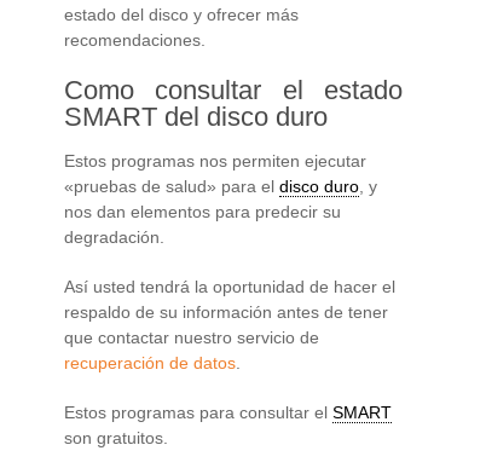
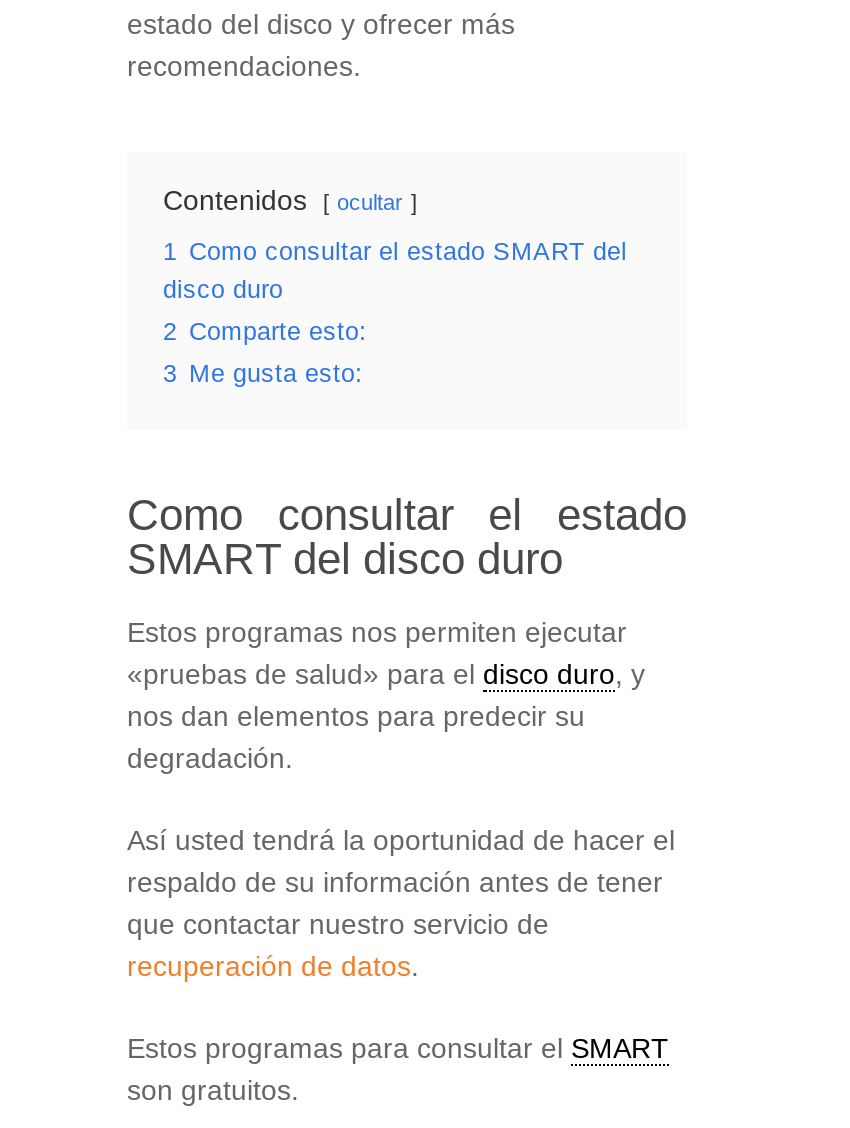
none -> [163,184,627,388] Contenidos | ocultar | 1 Como consultar el estado SMART del | disco duro | 2 Comparte esto: | 3 Me gusta esto:

